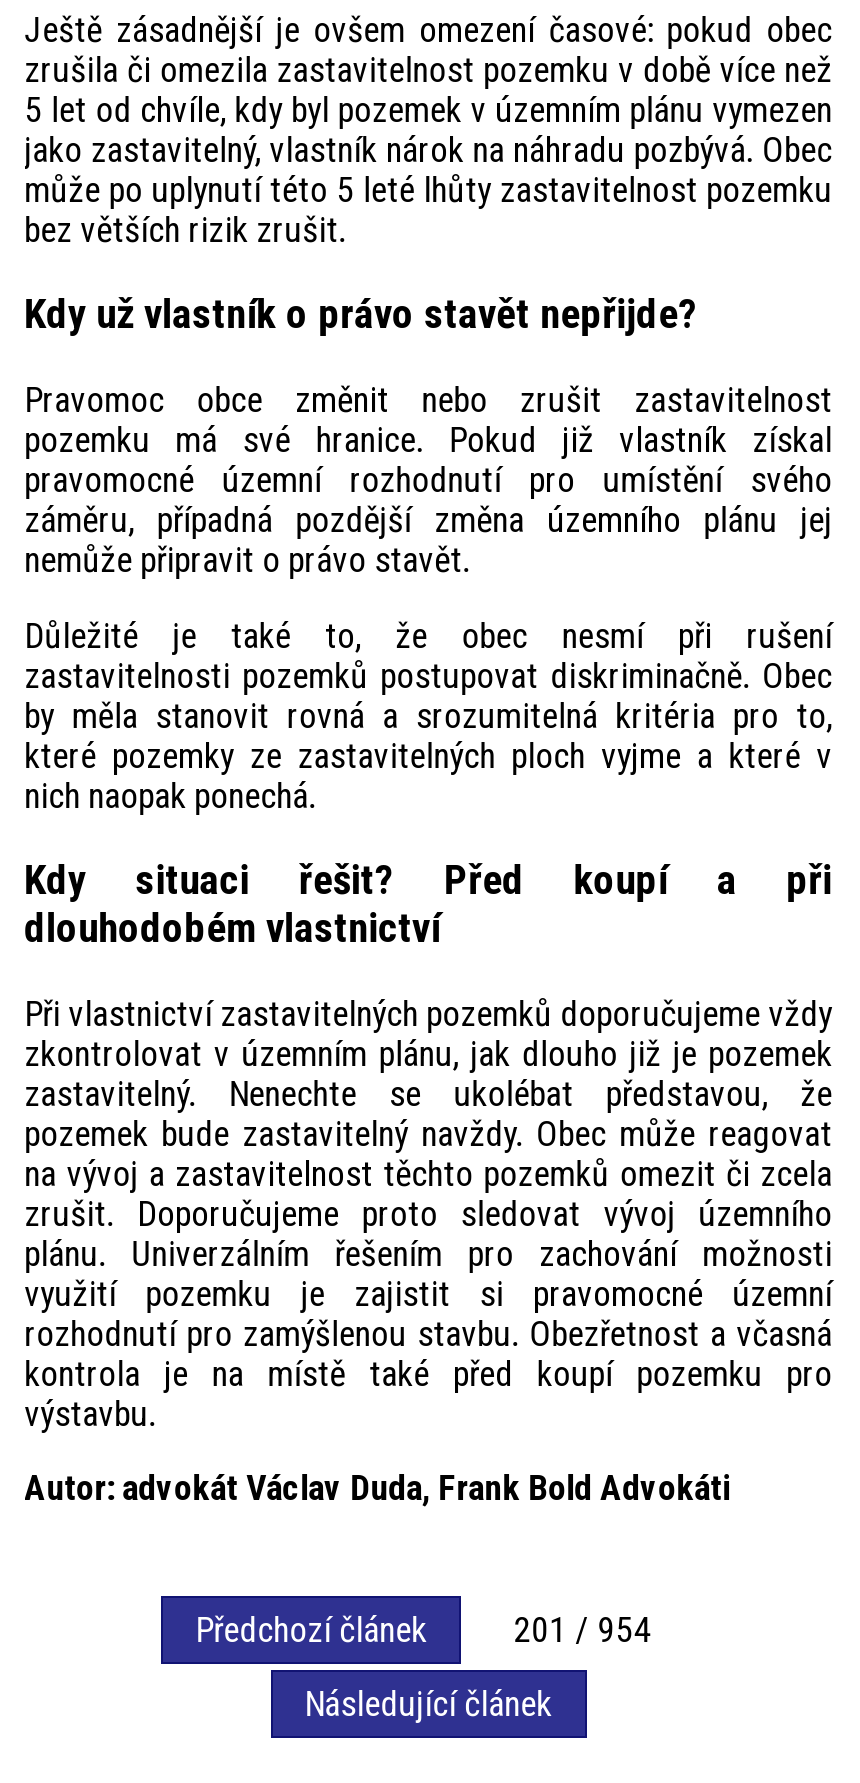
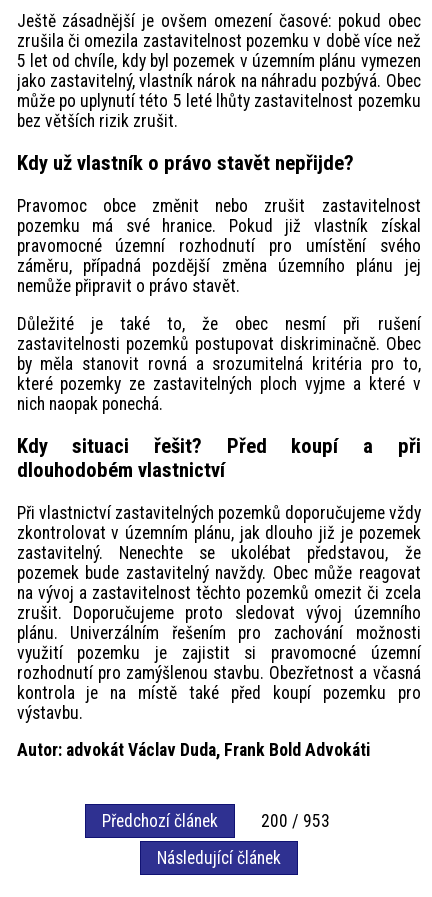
[195,1610,695,1650] Předchozí článek 201 / 954 -> [102,811,352,831] Předchozí článek 200 / 953

